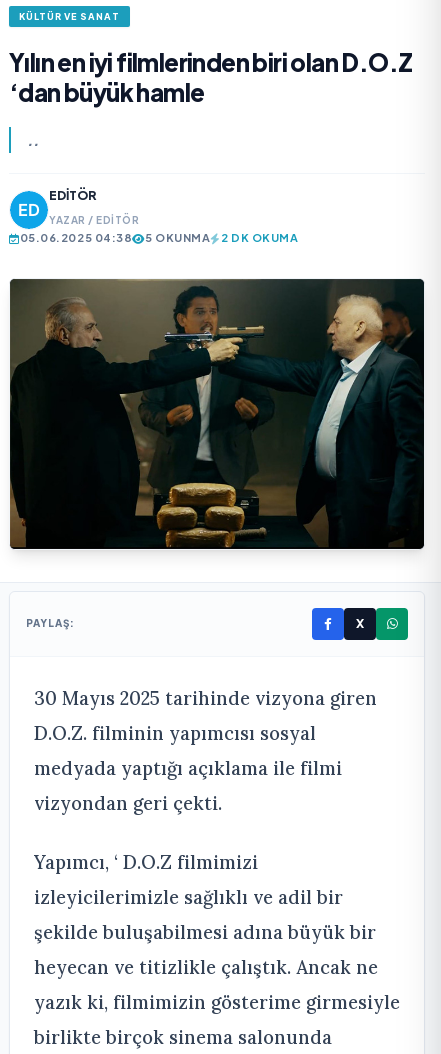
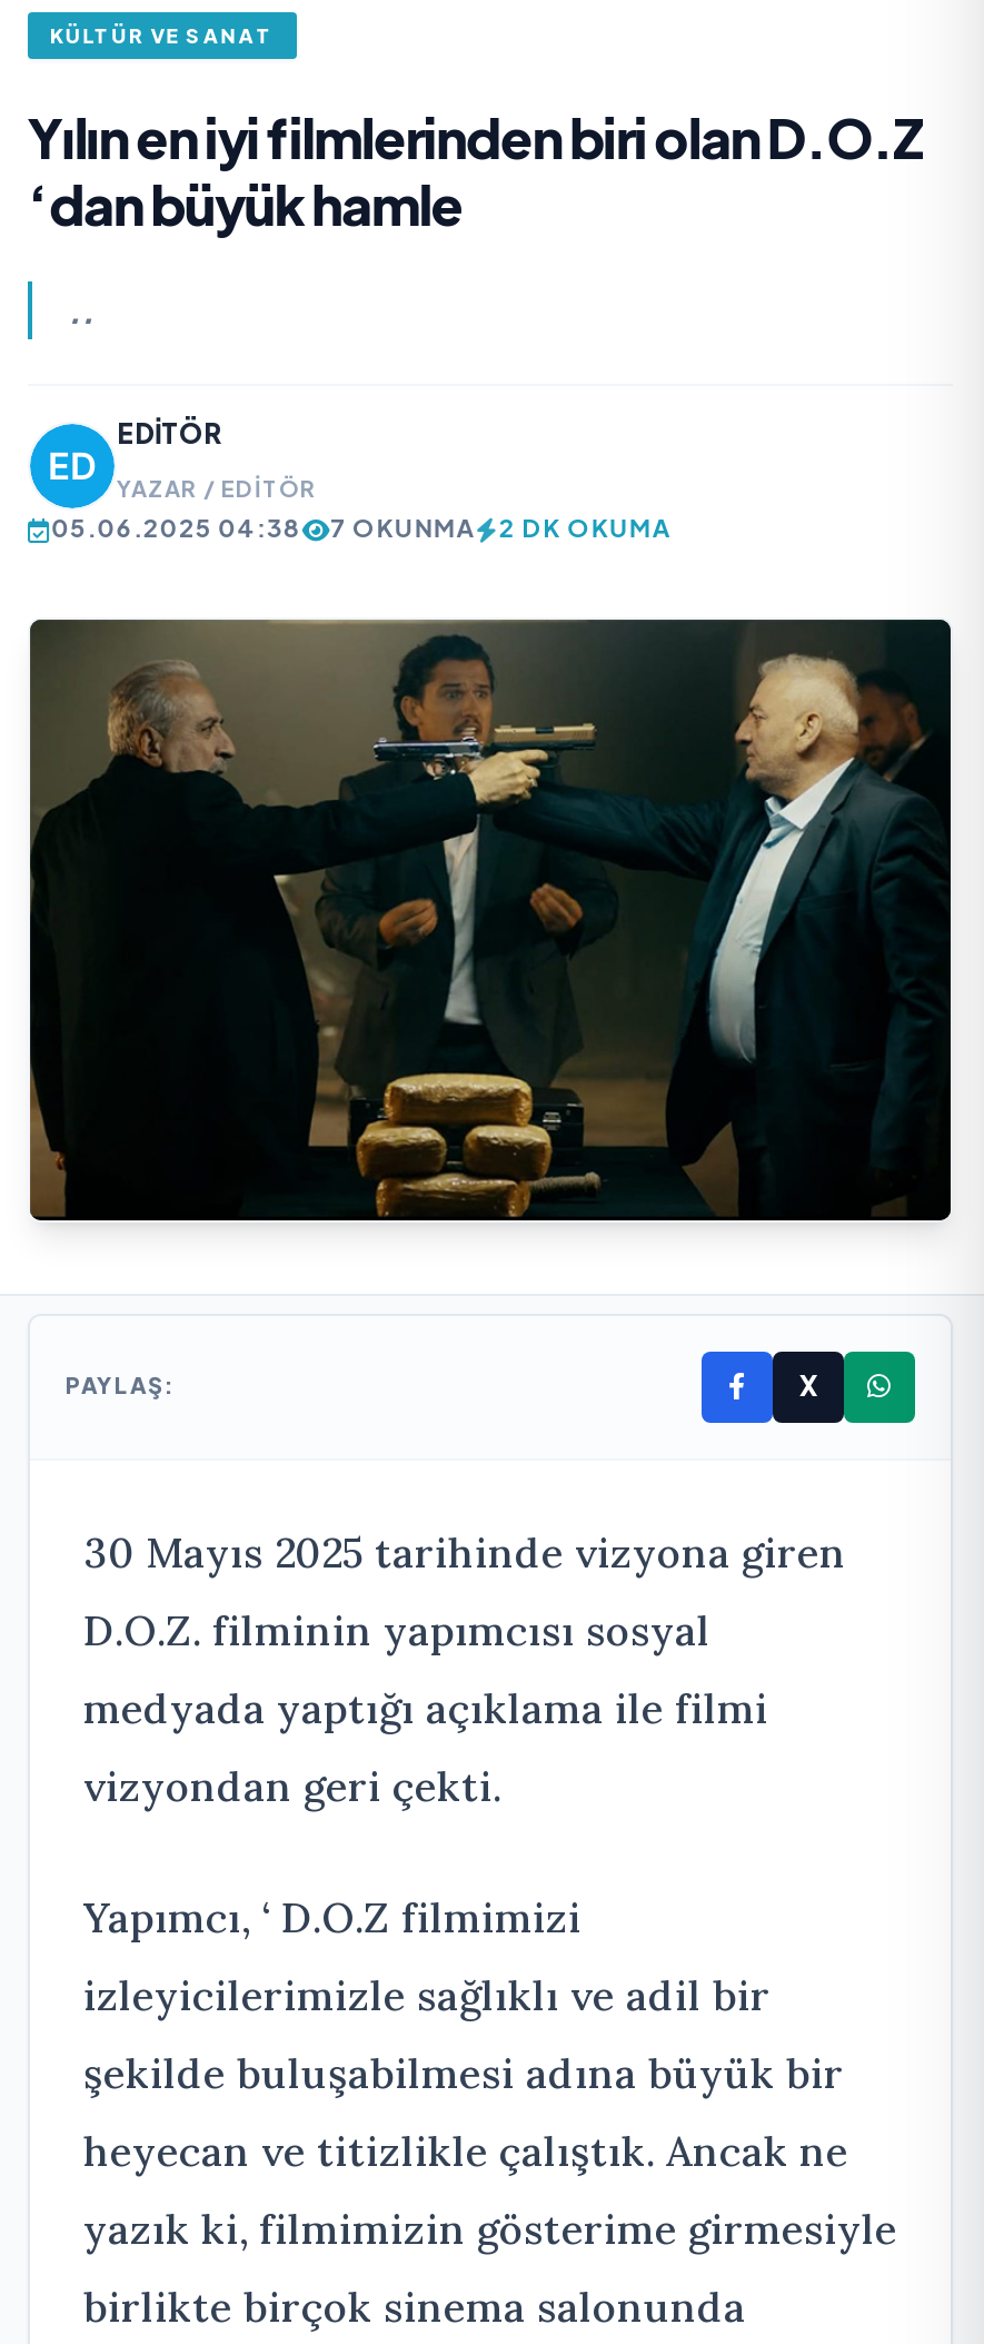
[20,231,298,244] 05.06.2025 04:38 5 OKUNMA 2 DK OKUMA -> [51,513,671,542] 05.06.2025 04:38 7 OKUNMA 2 DK OKUMA

